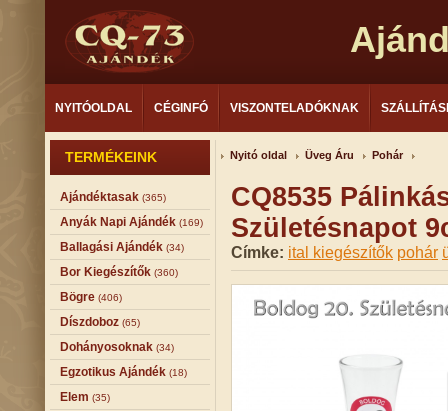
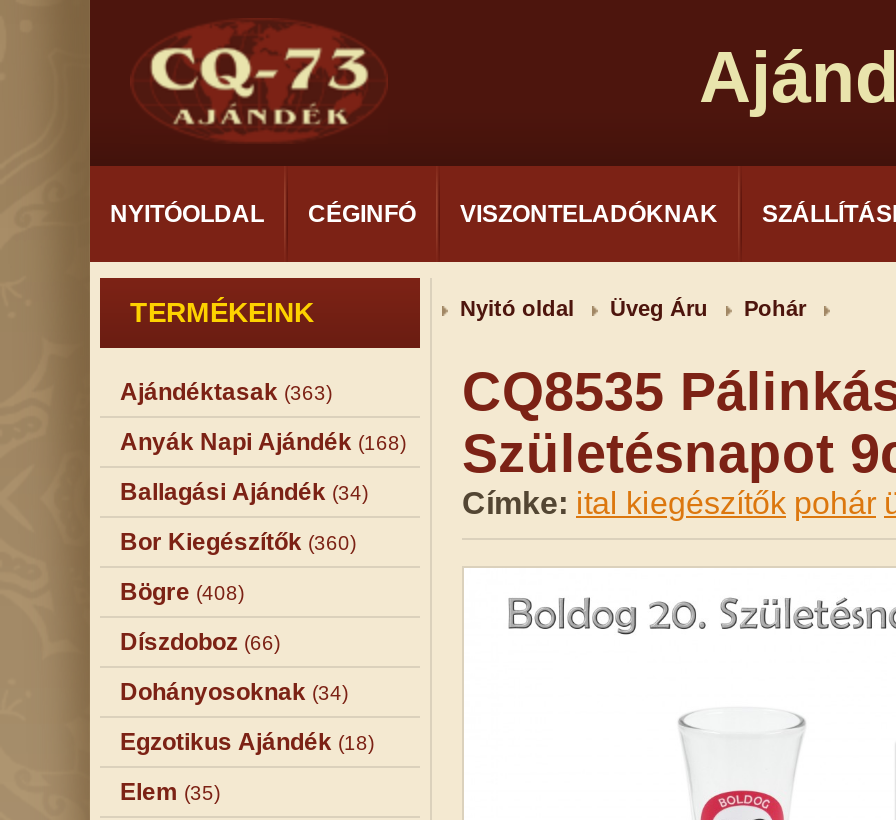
[60,190,166,204] Ajándéktasak (365) -> [120,378,332,406] Ajándéktasak (363)
[60,215,203,229] Anyák Napi Ajándék (169) -> [120,428,406,456] Anyák Napi Ajándék (168)
[60,290,122,304] Bögre (406) -> [120,578,244,606] Bögre (408)
[60,315,140,329] Díszdoboz (65) -> [120,628,280,656] Díszdoboz (66)

